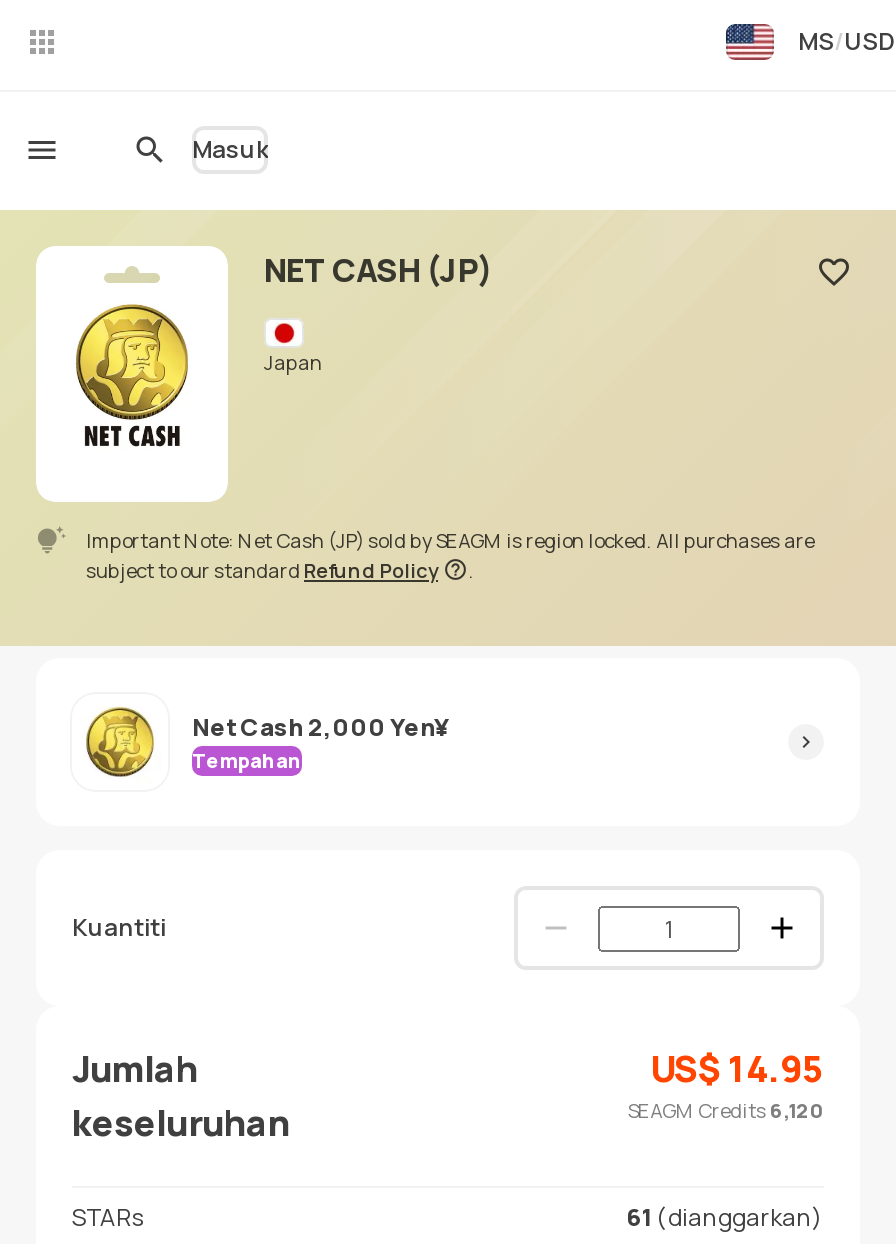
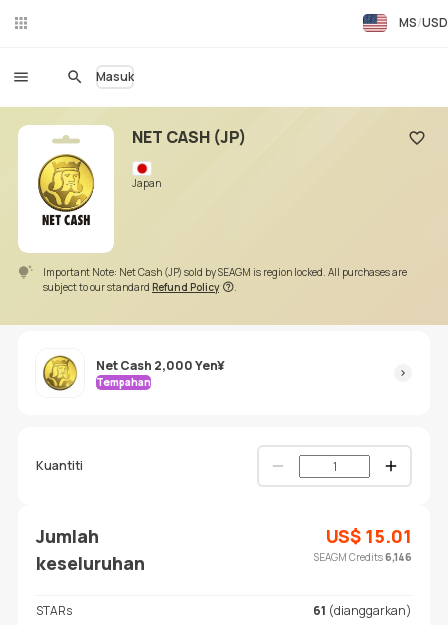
[628,1044,824,1124] US$14.95 | SEAGM Credits 6,120 -> [314,524,412,564] US$15.01 | SEAGM Credits 6,146

